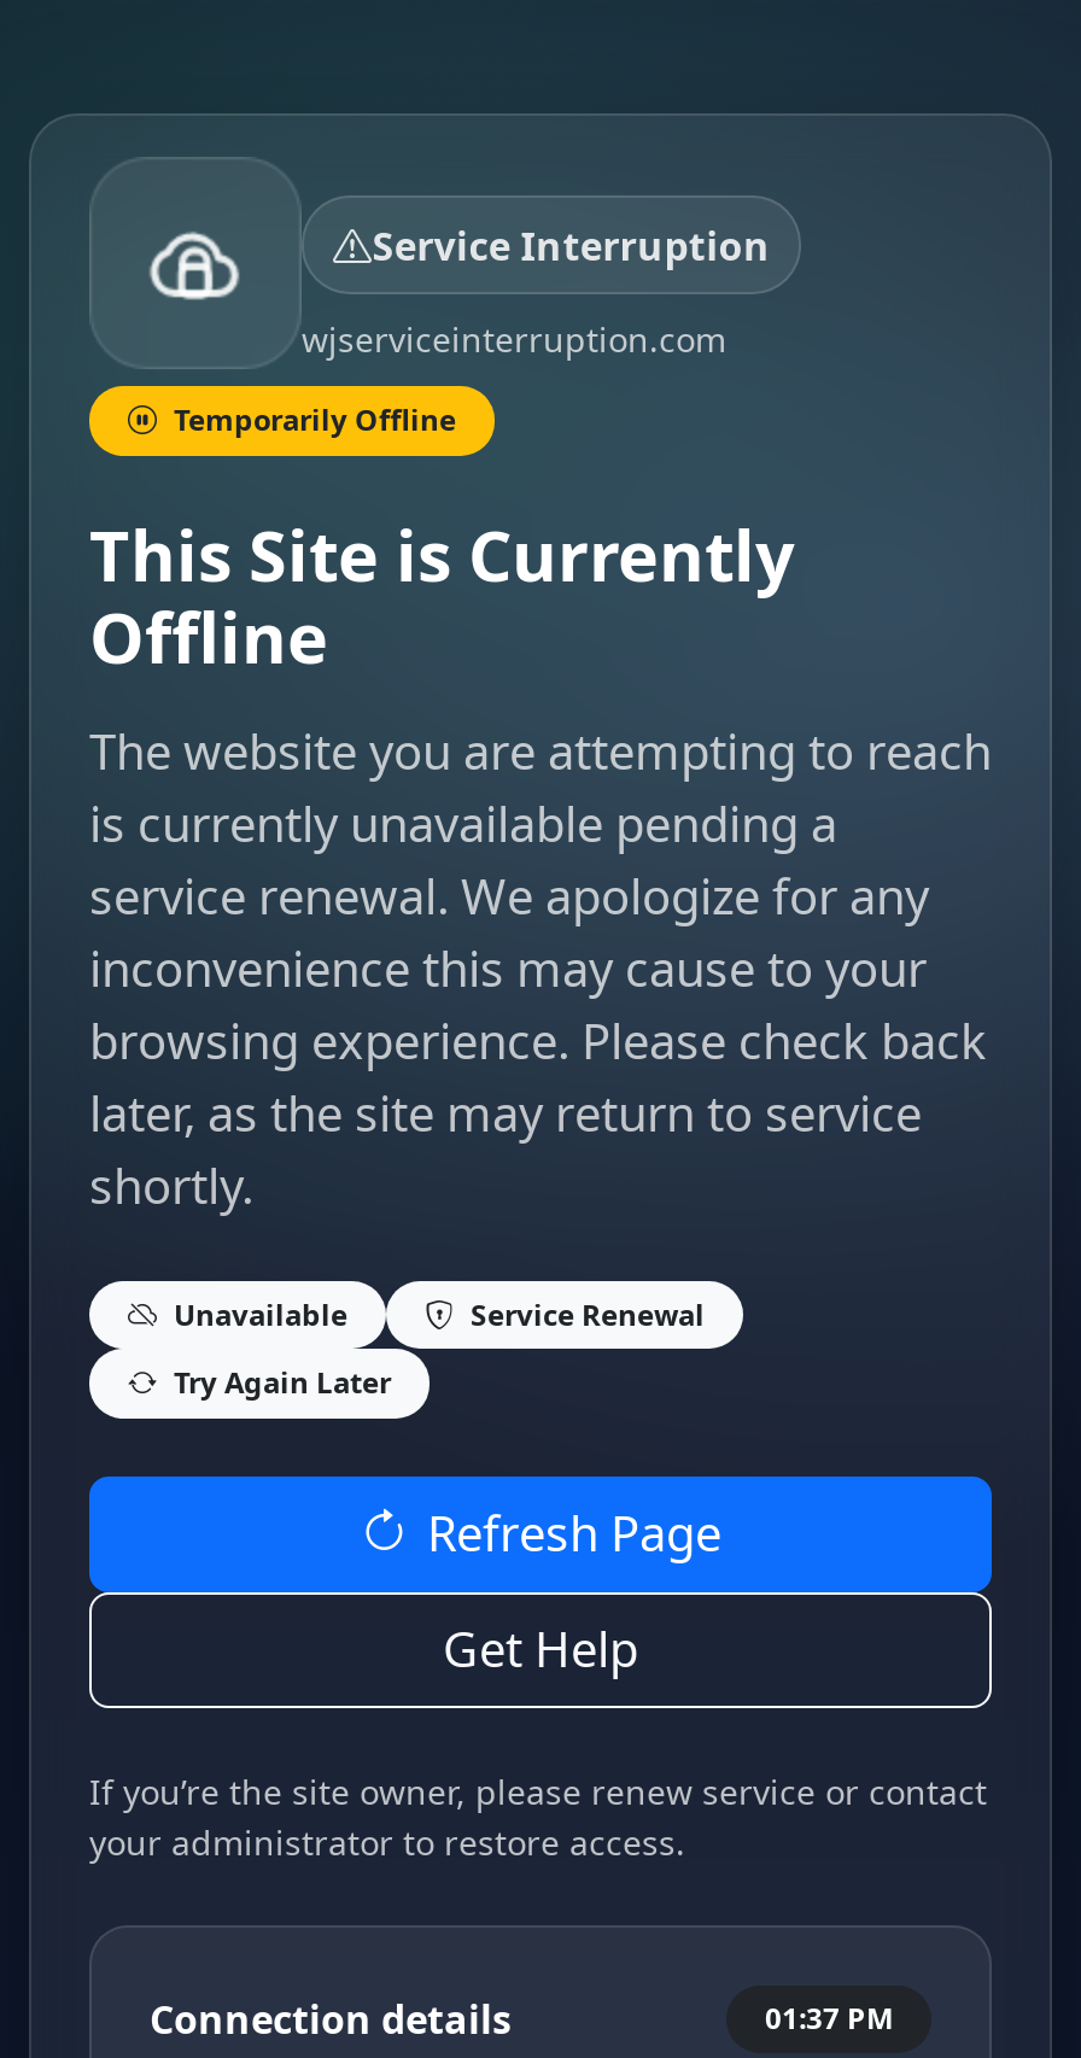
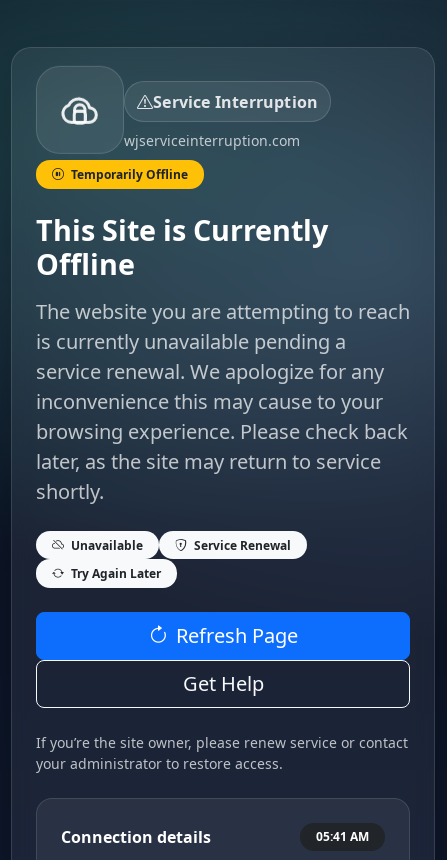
[765,1996,893,2037] 01:37 PM -> [316,827,369,844] 05:41 AM

